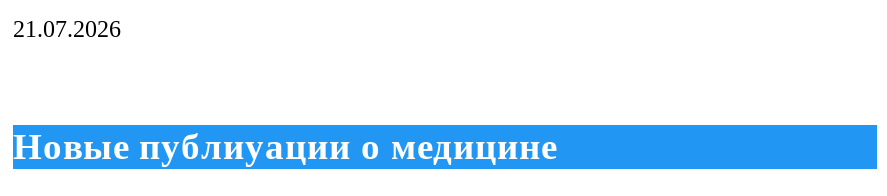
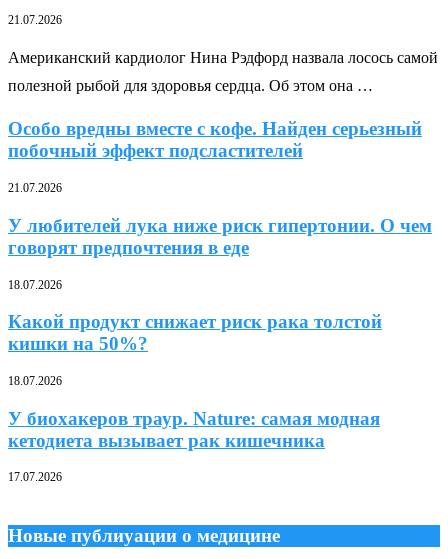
none -> [8,49,438,484] Американский кардиолог Нина Рэдфорд назвала лосось самой | полезной рыбой для здоровья сердца. Об этом она … | Особо вредны вместе с кофе. Найден серьезный | побочный эффект подсластителей | 21.07.2026 | У любителей лука ниже риск гипертонии. О чем | говорят предпочтения в еде | 18.07.2026 | Какой продукт снижает риск рака толстой | кишки на 50%? | 18.07.2026 | У биохакеров траур. Nature: самая модная | кетодиета вызывает рак кишечника | 17.07.2026

